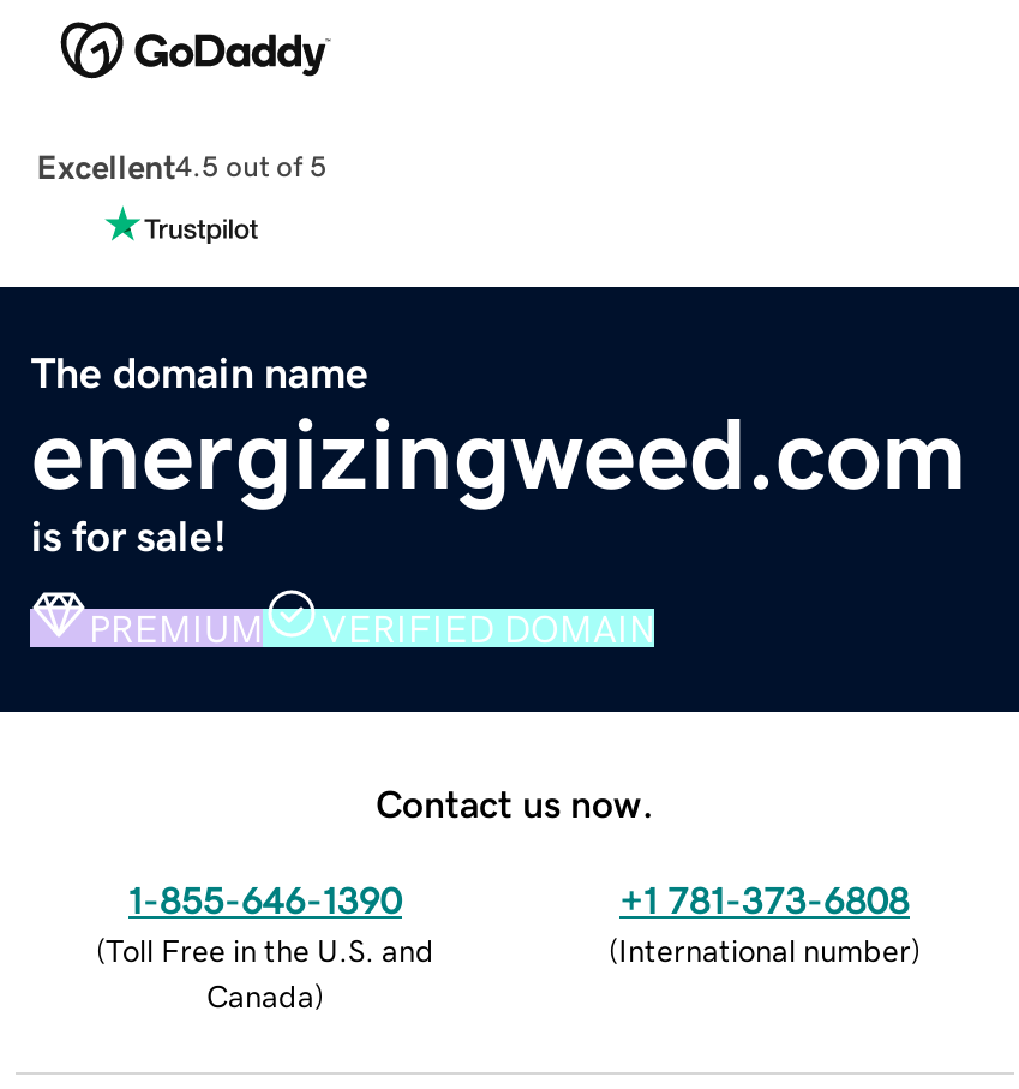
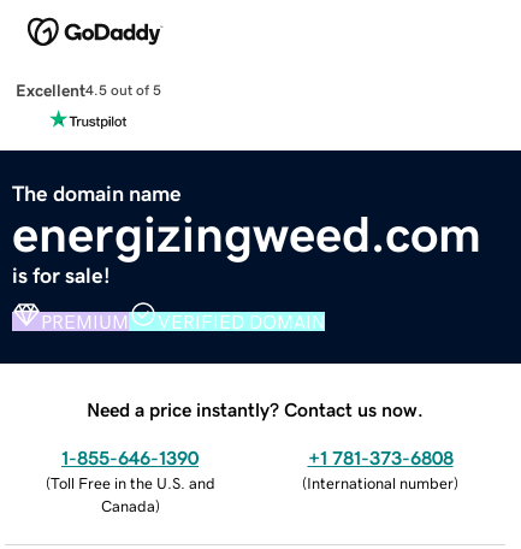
[376,783,654,821] Contact us now. -> [87,399,424,418] Need a price instantly? Contact us now.

